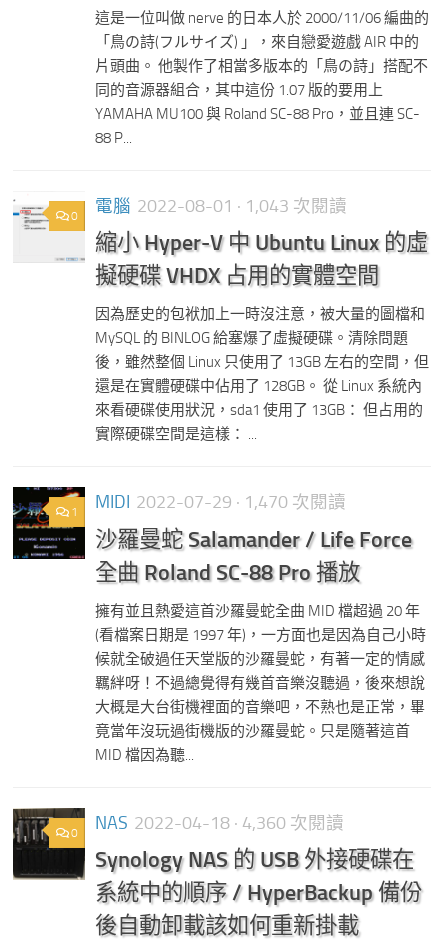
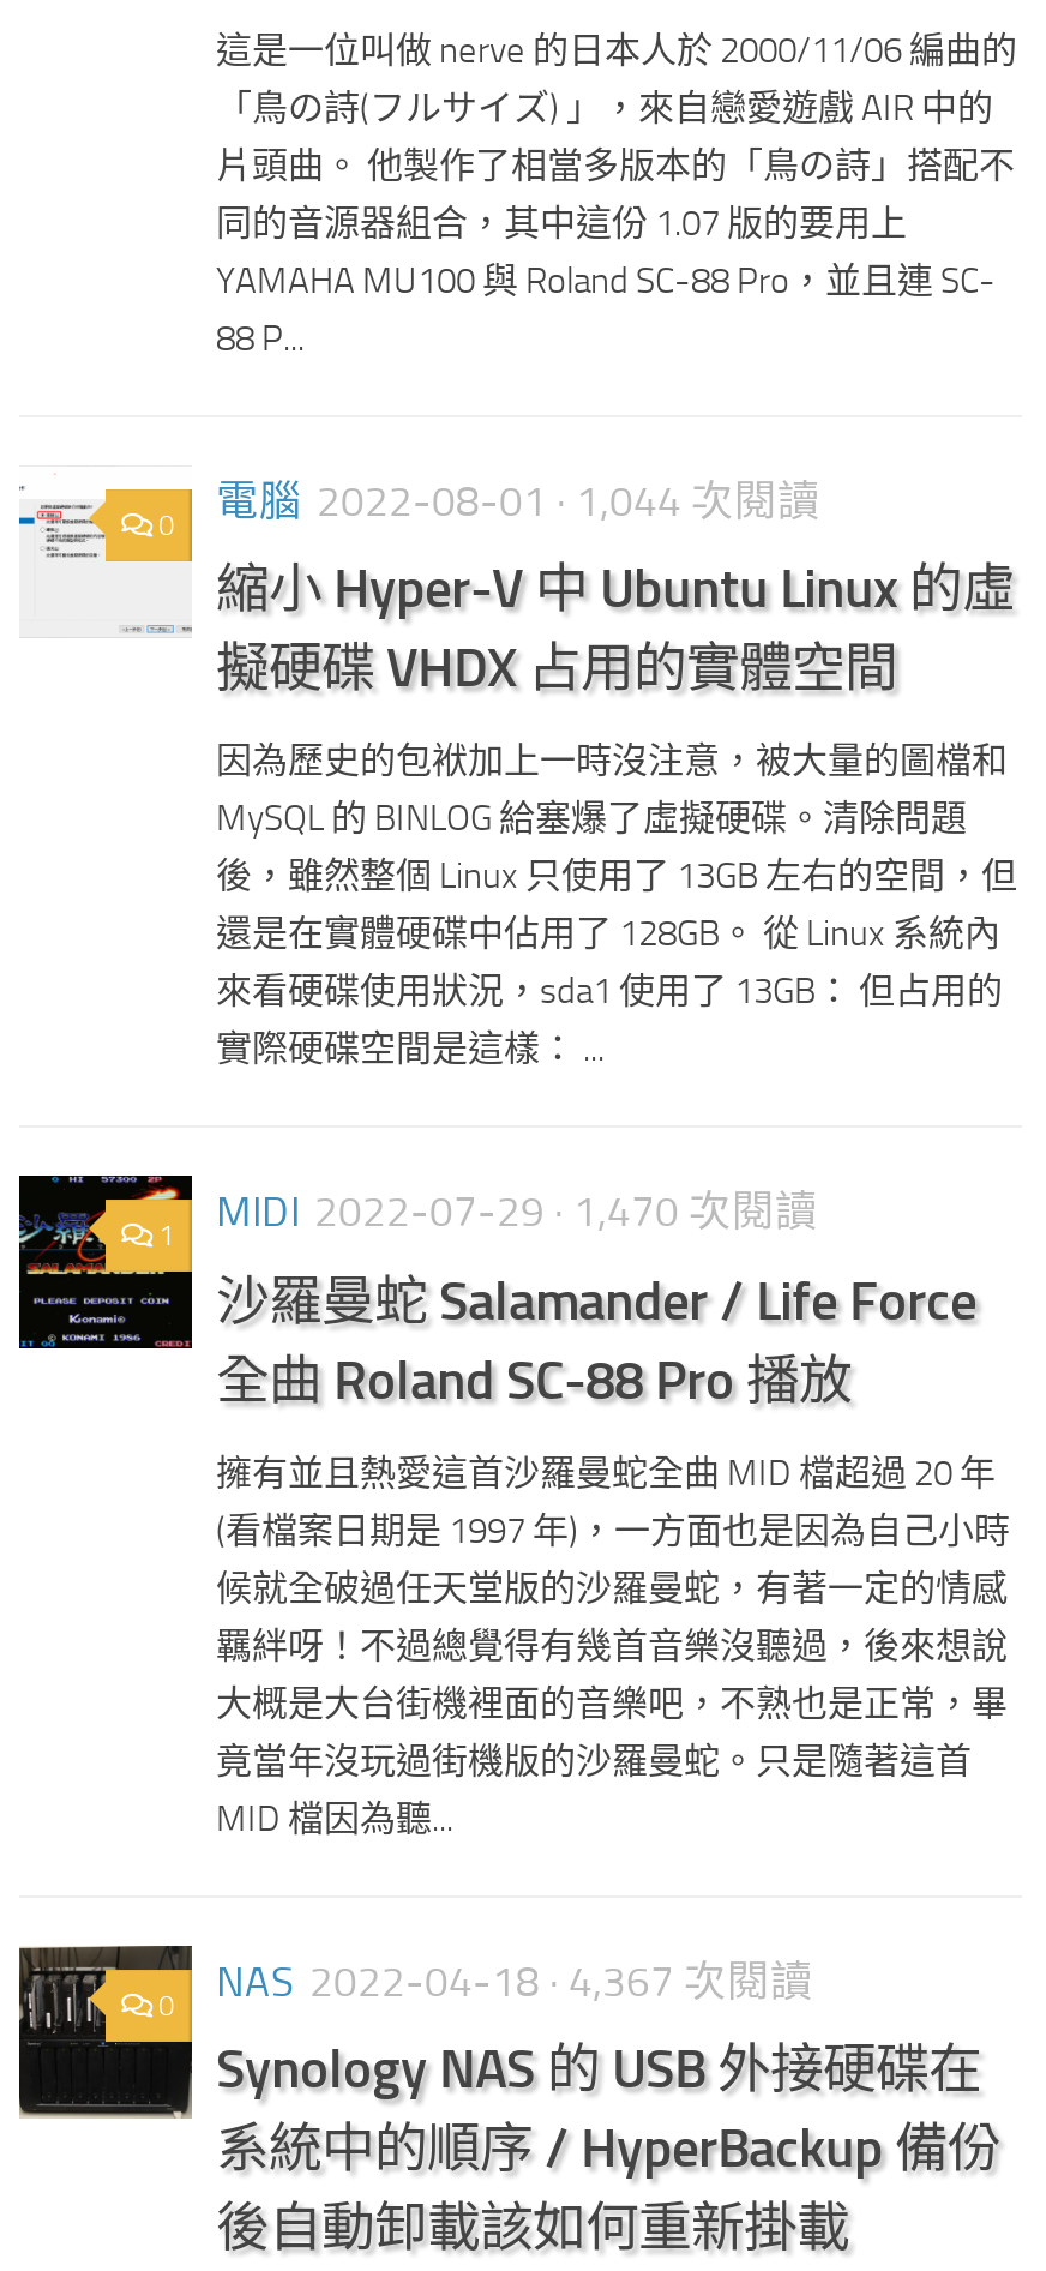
[71,196,347,223] 0 電腦 2022-08-01 · 1,043 次閱讀 -> [158,477,820,542] 0 電腦 2022-08-01 · 1,044 次閱讀
[71,812,344,839] 0 NAS 2022-04-18 · 4,360 次閱讀 -> [158,1957,813,2021] 0 NAS 2022-04-18 · 4,367 次閱讀

